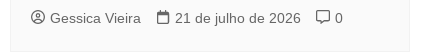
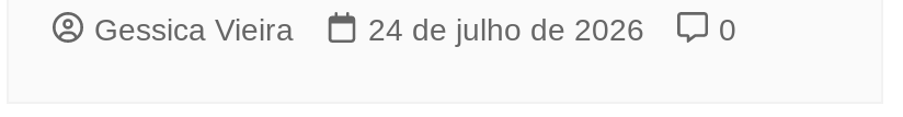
[175,10,301,26] 21 de julho de 2026 -> [368,12,644,47] 24 de julho de 2026

